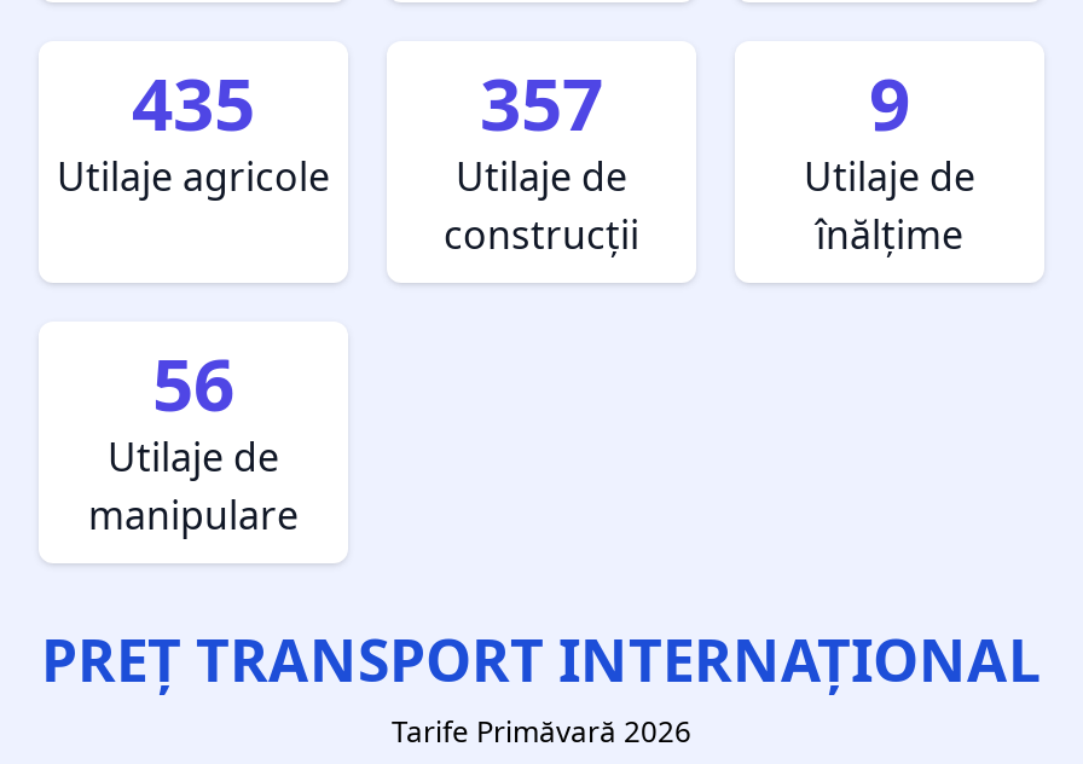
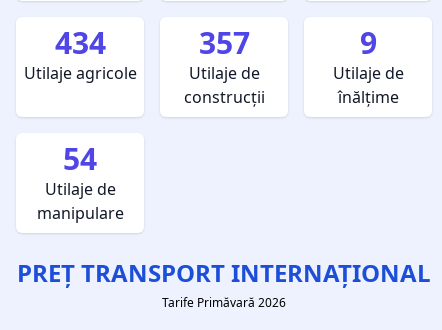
[132,54,255,153] 435 -> [54,22,105,63] 434
[152,334,234,433] 56 -> [63,138,97,179] 54

